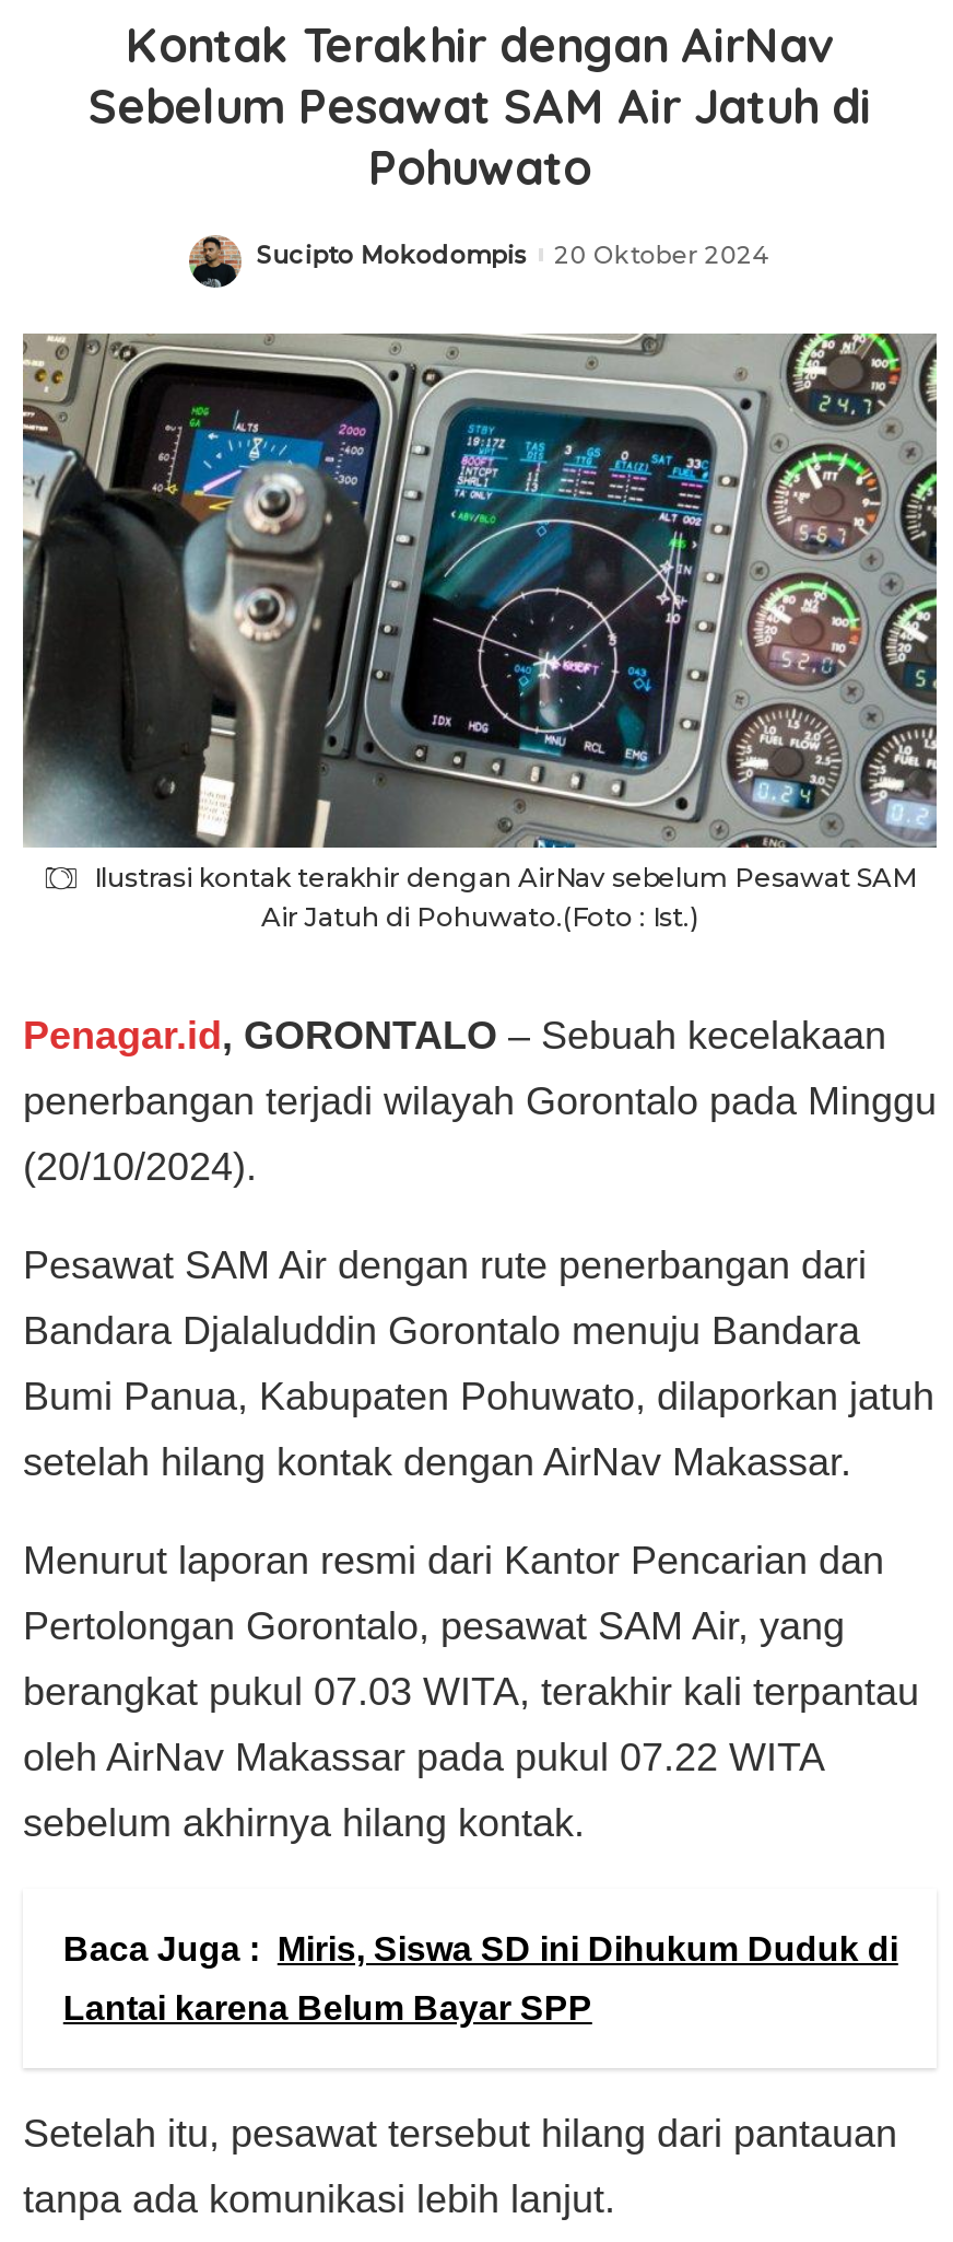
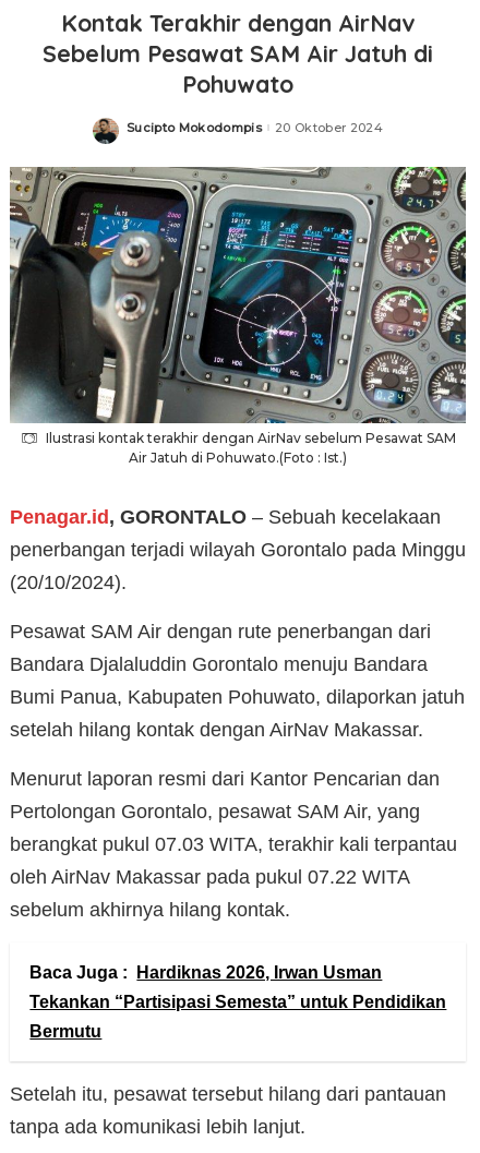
[63,1931,898,2027] Baca Juga : Miris, Siswa SD ini Dihukum Duduk di | Lantai karena Belum Bayar SPP -> [30,963,447,1041] Baca Juga : Hardiknas 2026, Irwan Usman | Tekankan “Partisipasi Semesta” untuk Pendidikan | Bermutu

